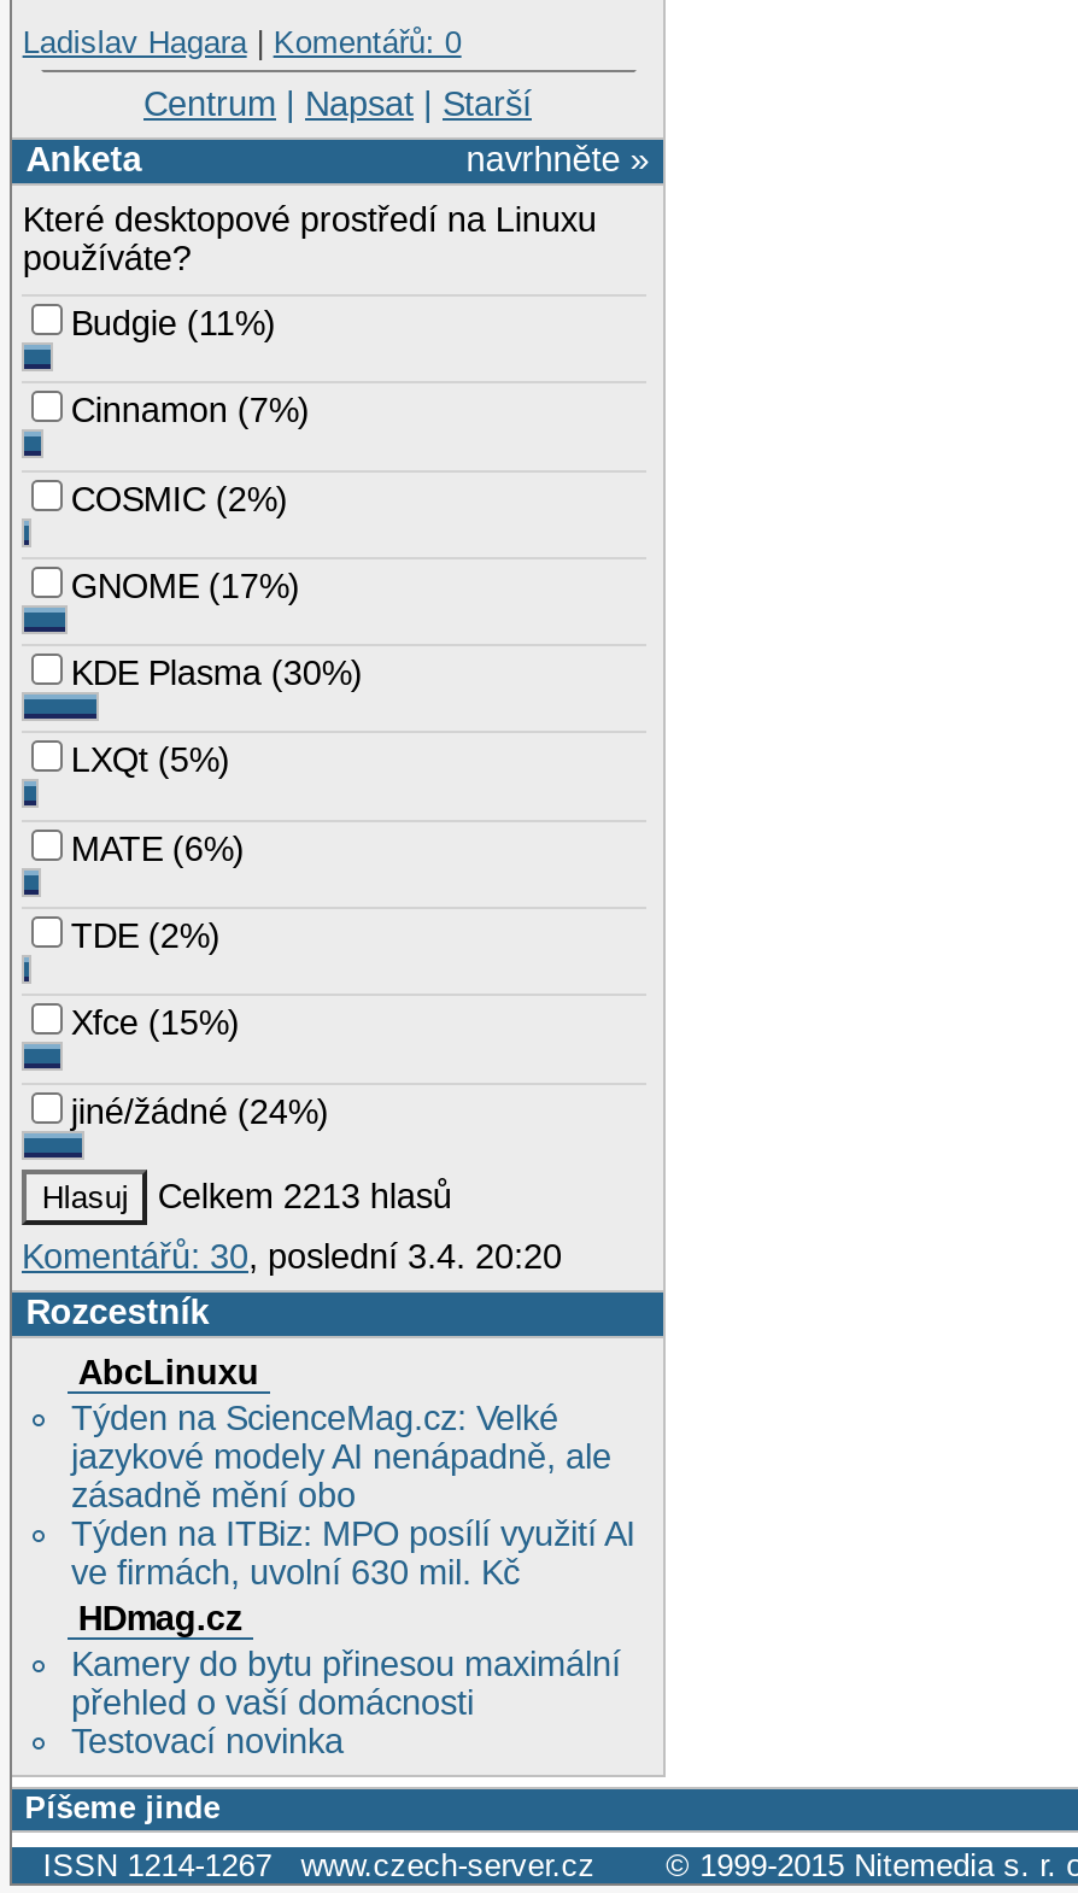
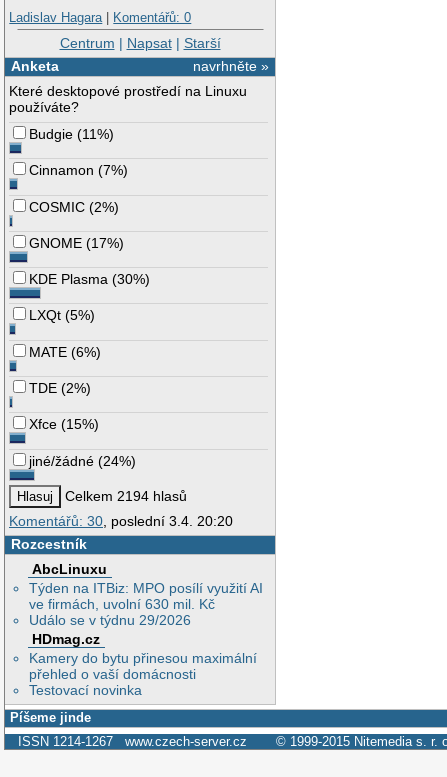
[148,1177,452,1216] Celkem 2213 hlasů -> [61,488,187,504] Celkem 2194 hlasů
[71,1398,611,1514] Týden na ScienceMag.cz: Velké | jazykové modely AI nenápadně, ale | zásadně mění obo -> none
moved [71,1514,635,1591] -> [29,580,263,612]: Týden na ITBiz: MPO posílí využití AI | ve firmách, uvolní 630 mil. Kč
none -> [29,612,191,628] Událo se v týdnu 29/2026

